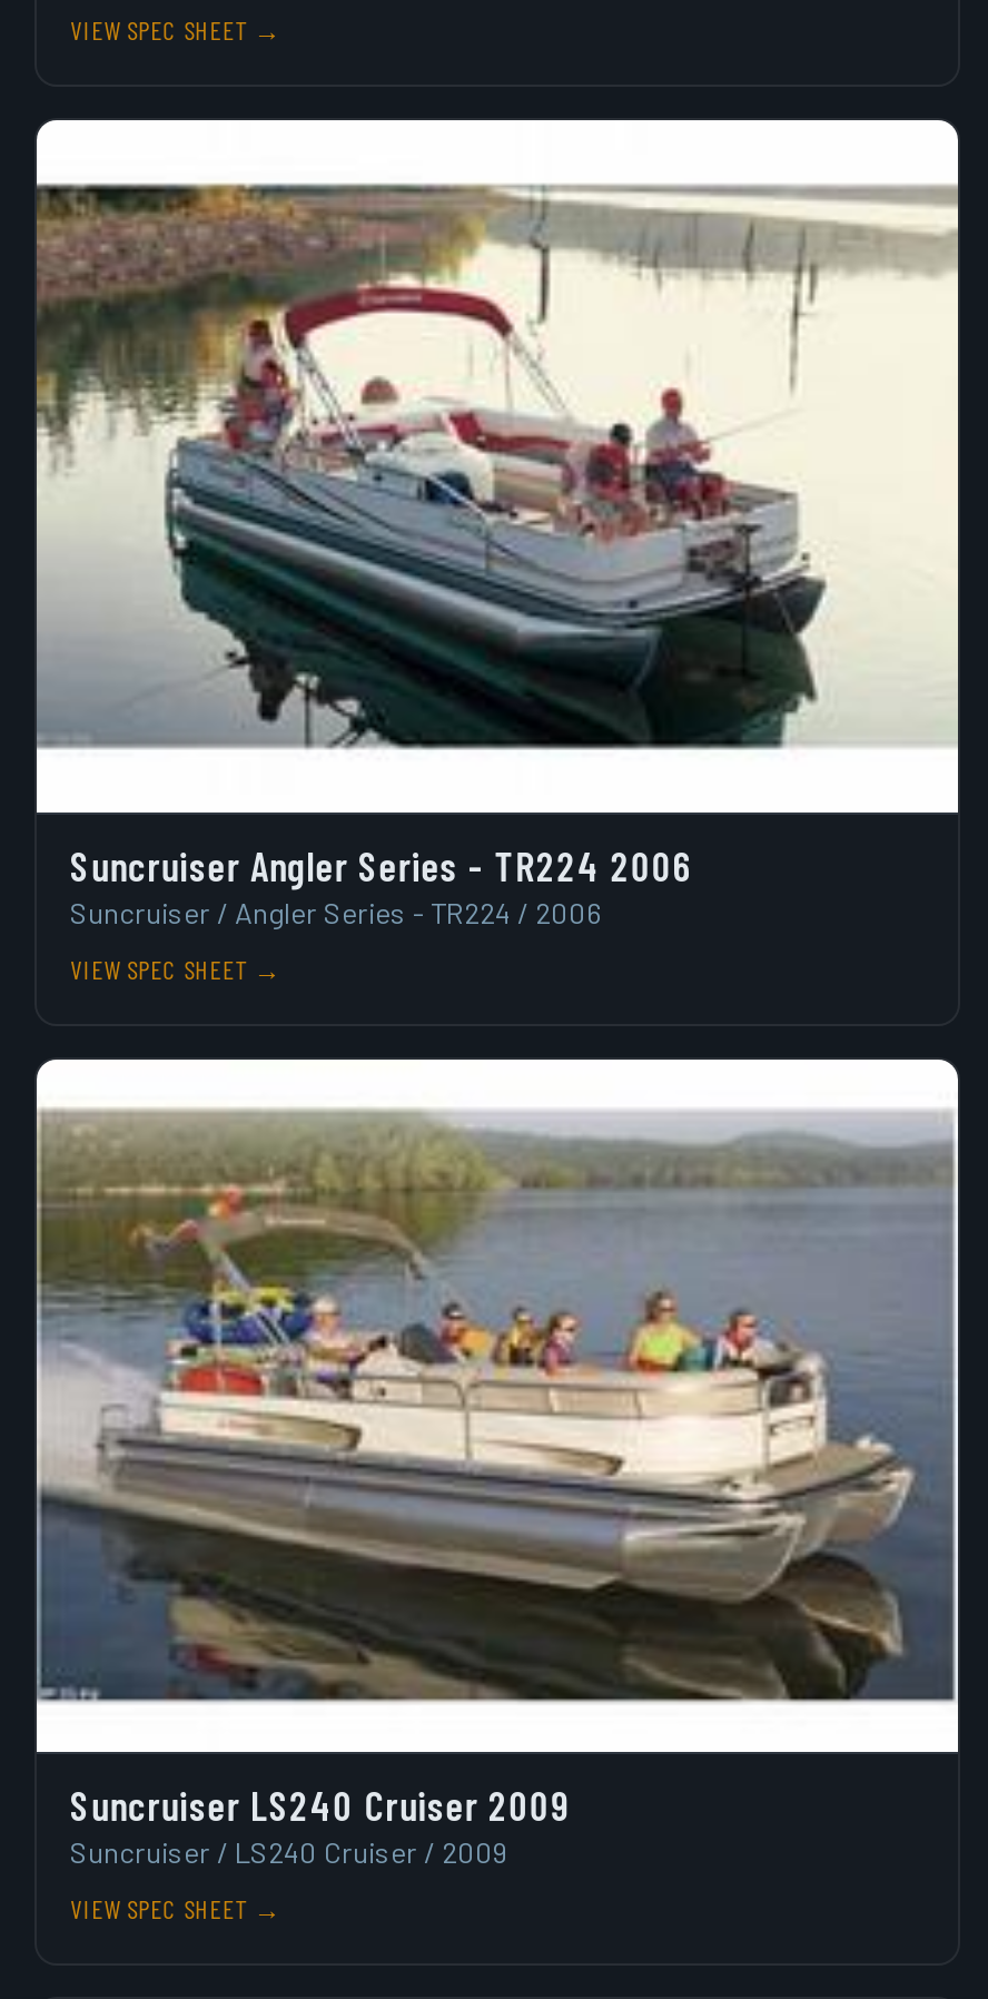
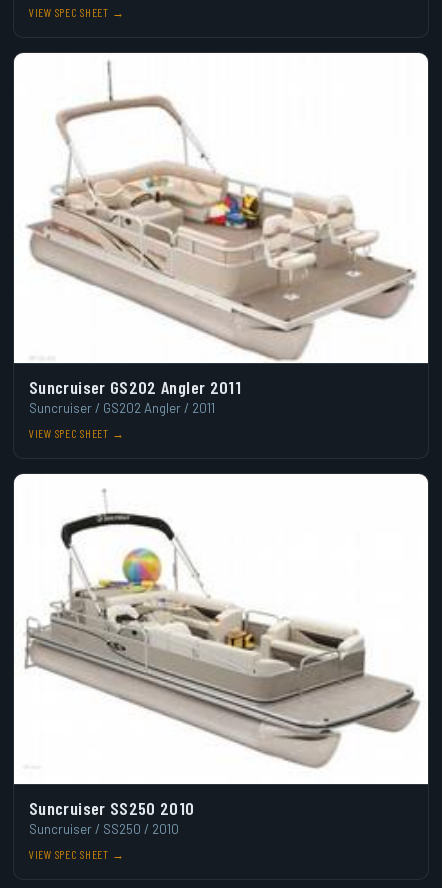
[34,142,960,930] [image] | Suncruiser Angler Series - TR224 2006 | Suncruiser / Angler Series - TR224 / 2006 -> [13,61,429,416] [image] | Suncruiser GS202 Angler 2011 | Suncruiser / GS202 Angler / 2011
[34,1106,958,1870] [image] | Suncruiser LS240 Cruiser 2009 | Suncruiser / LS240 Cruiser / 2009 -> [13,489,428,837] [image] | Suncruiser SS250 2010 | Suncruiser / SS250 / 2010

